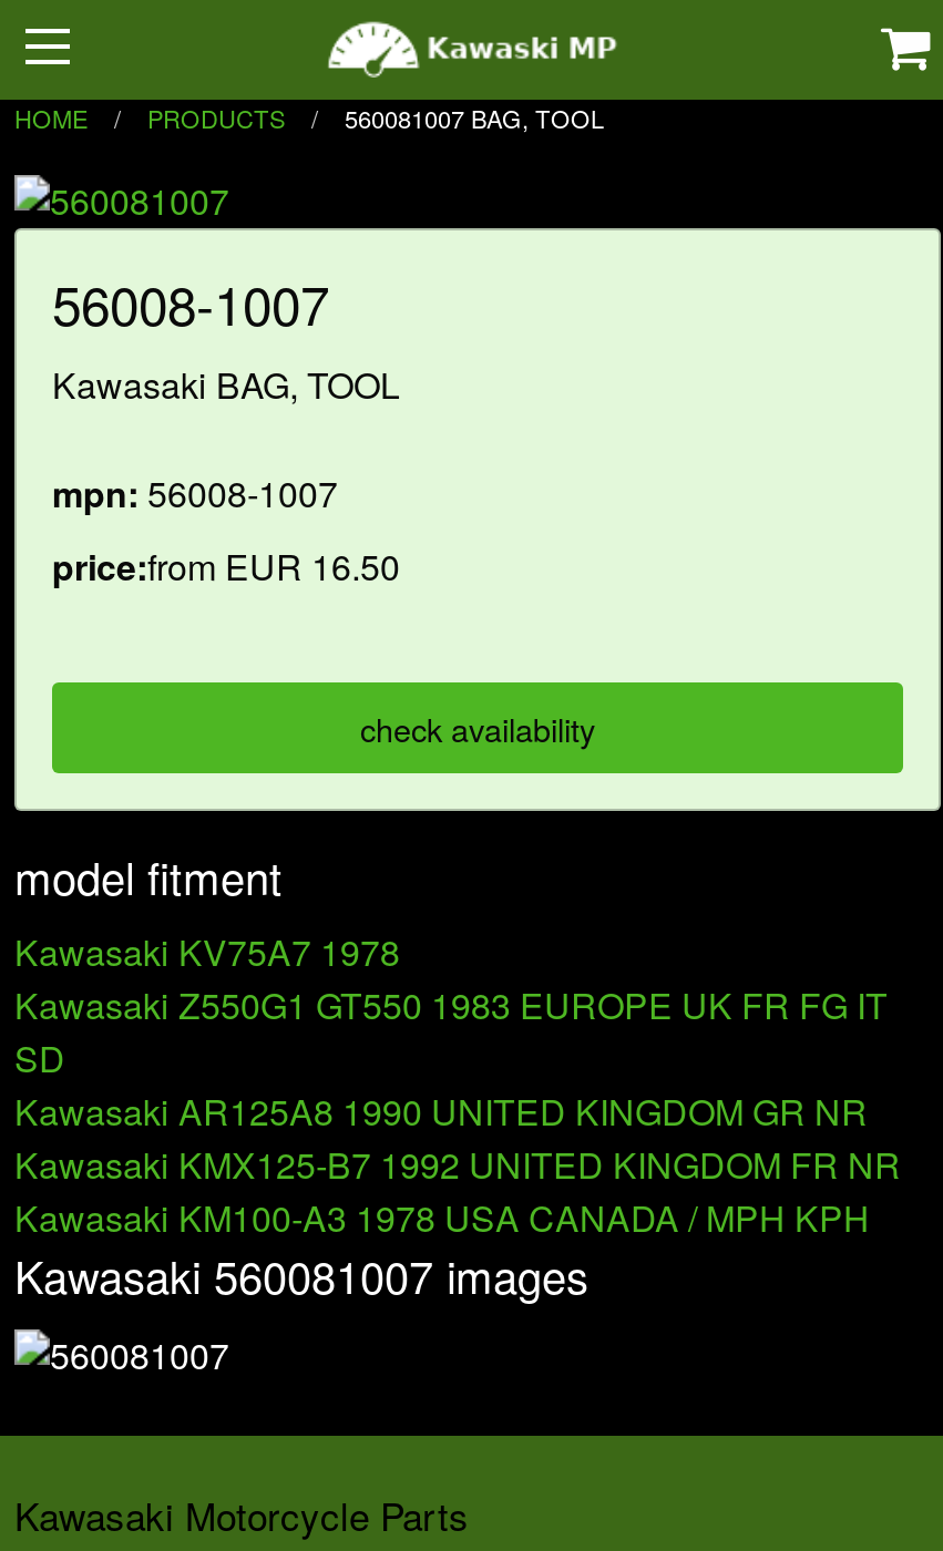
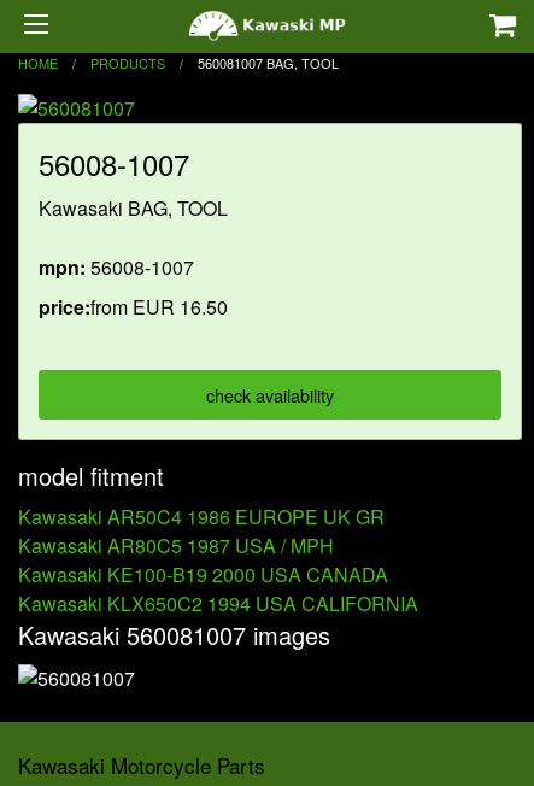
[14,926,901,1243] Kawasaki KV75A7 1978 | Kawasaki Z550G1 GT550 1983 EUROPE UK FR FG IT | SD | Kawasaki AR125A8 1990 UNITED KINGDOM GR NR | Kawasaki KMX125-B7 1992 UNITED KINGDOM FR NR | Kawasaki KM100-A3 1978 USA CANADA / MPH KPH -> [18,502,418,617] Kawasaki AR50C4 1986 EUROPE UK GR | Kawasaki AR80C5 1987 USA / MPH | Kawasaki KE100-B19 2000 USA CANADA | Kawasaki KLX650C2 1994 USA CALIFORNIA

